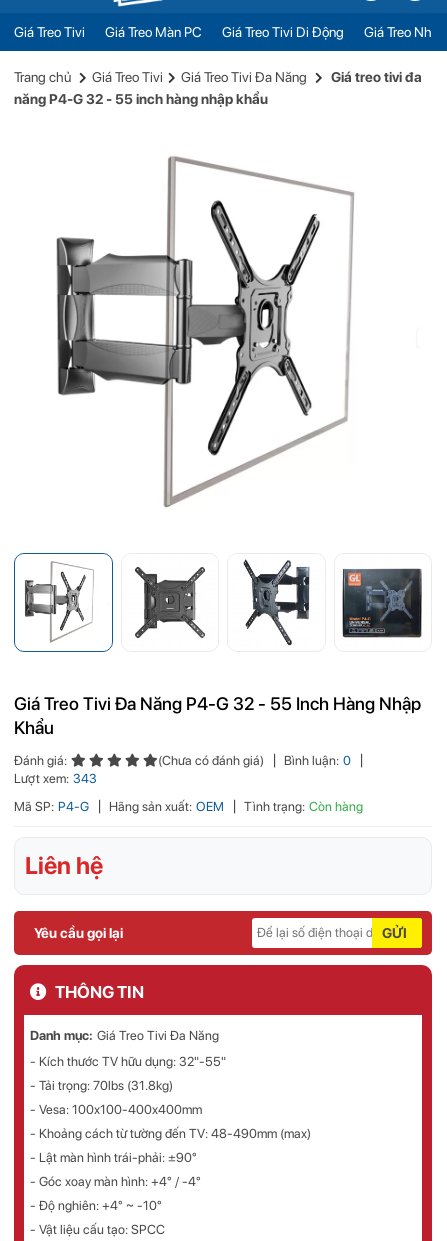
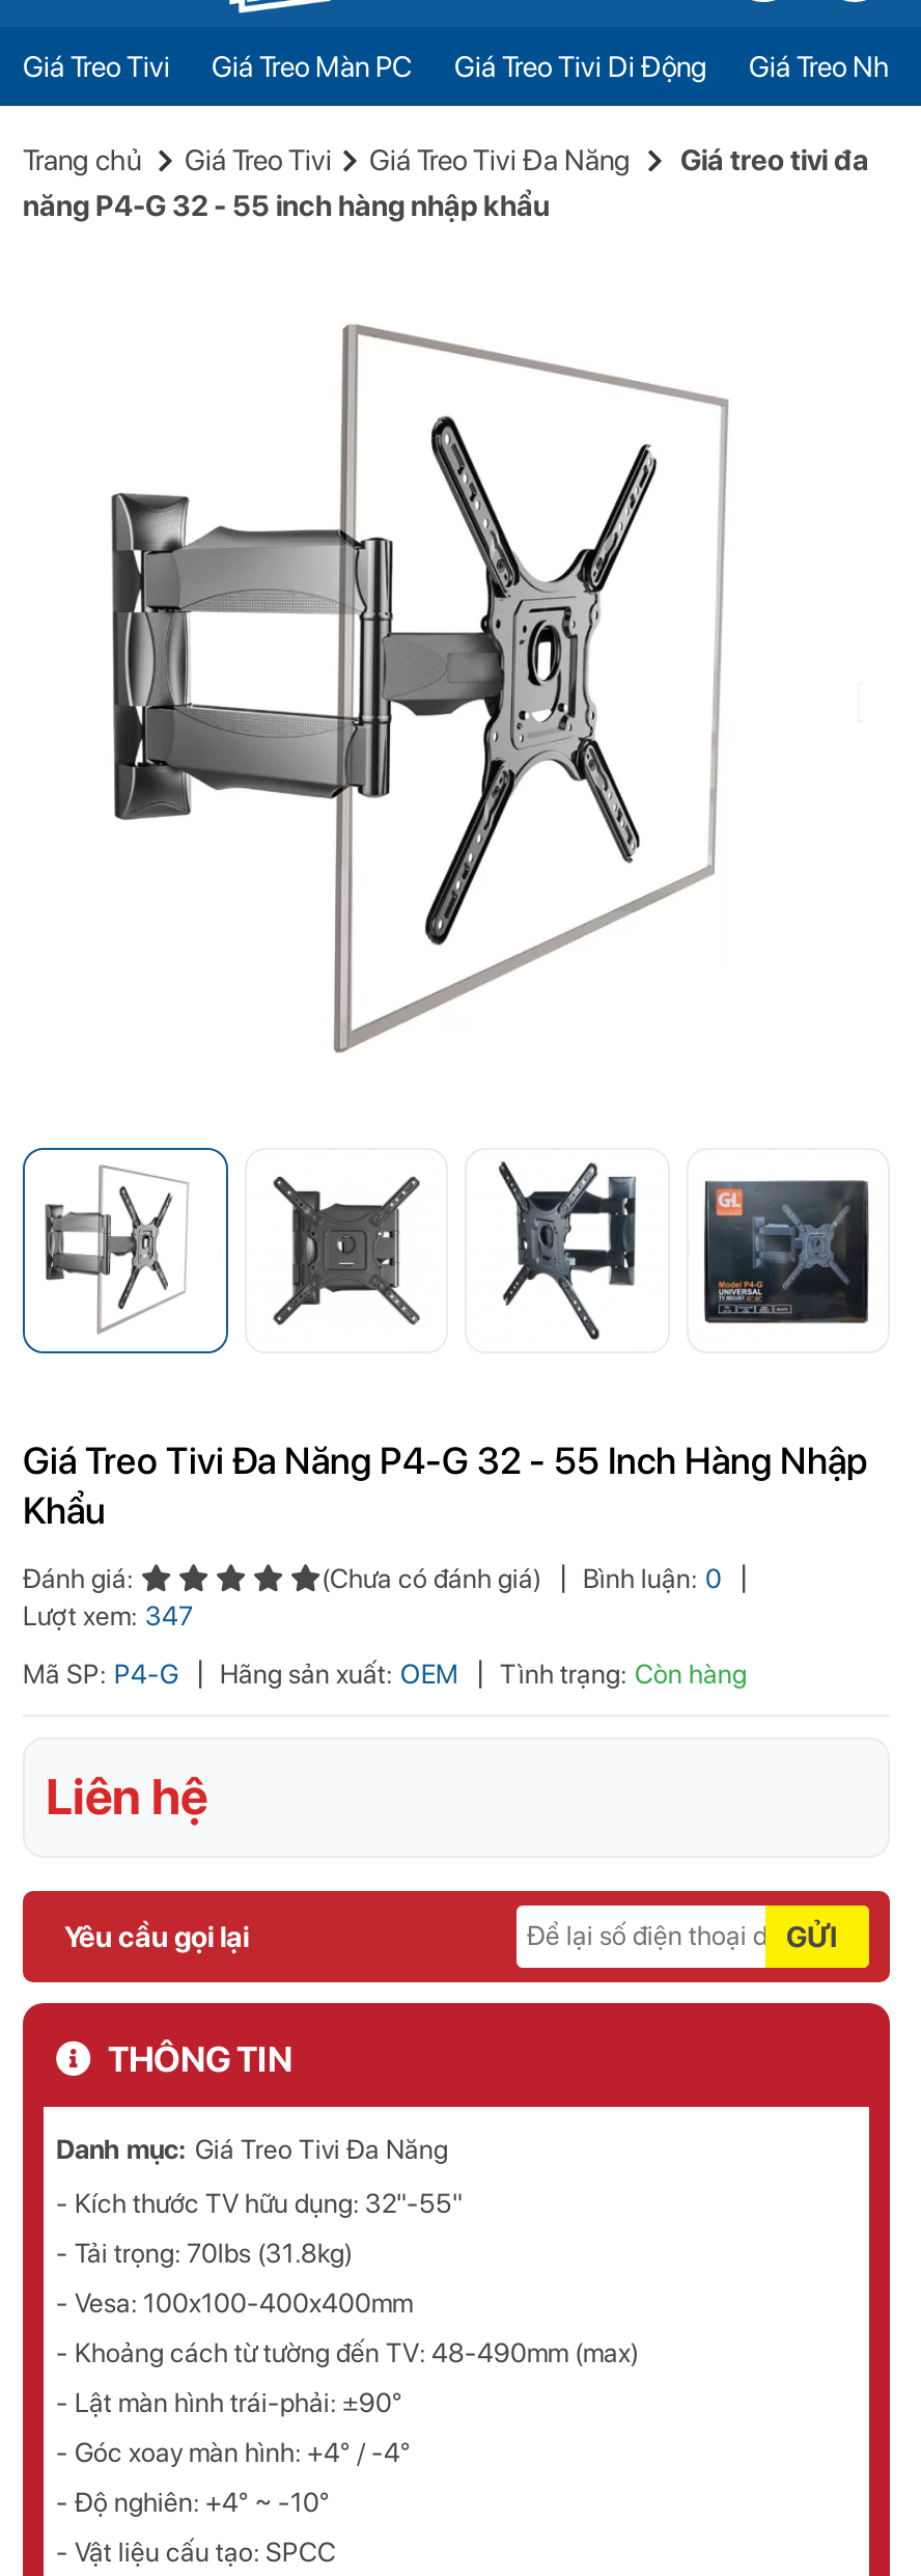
[14,770,97,785] Lượt xem: 343 -> [23,1599,193,1630] Lượt xem: 347

